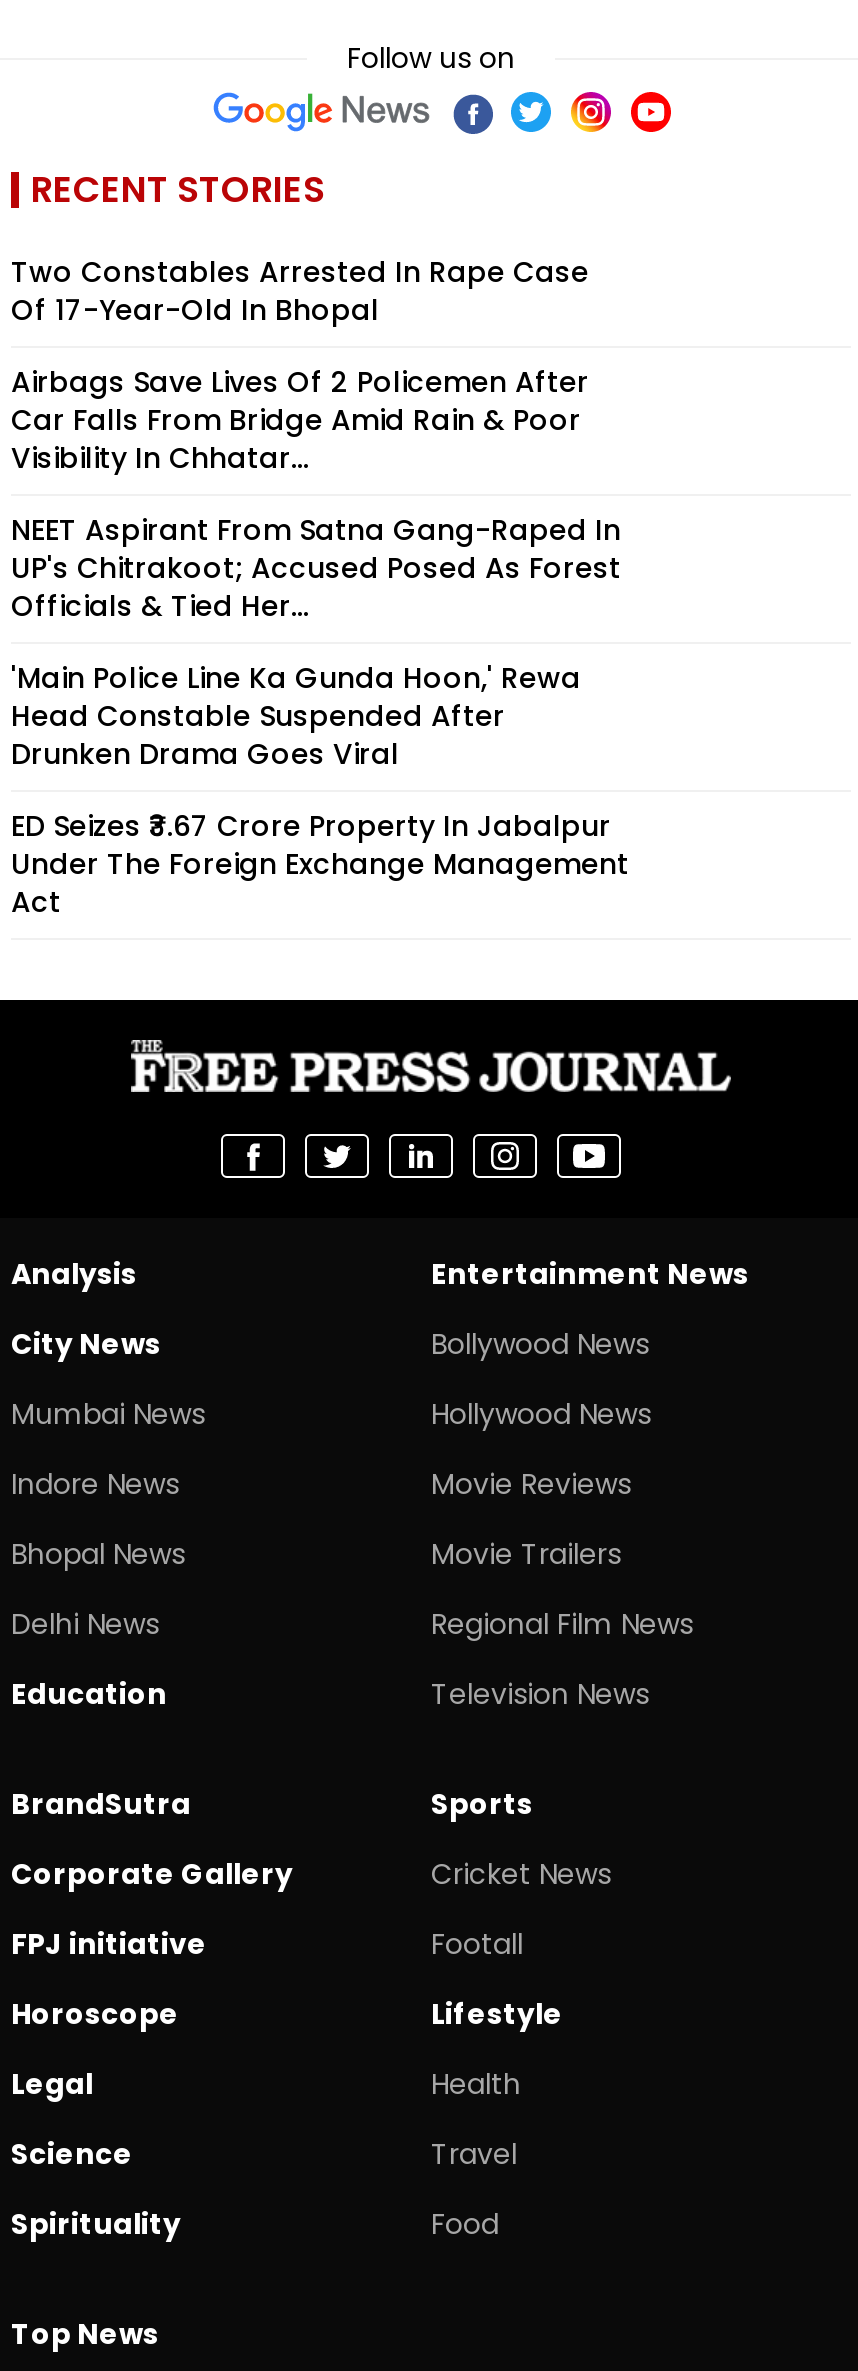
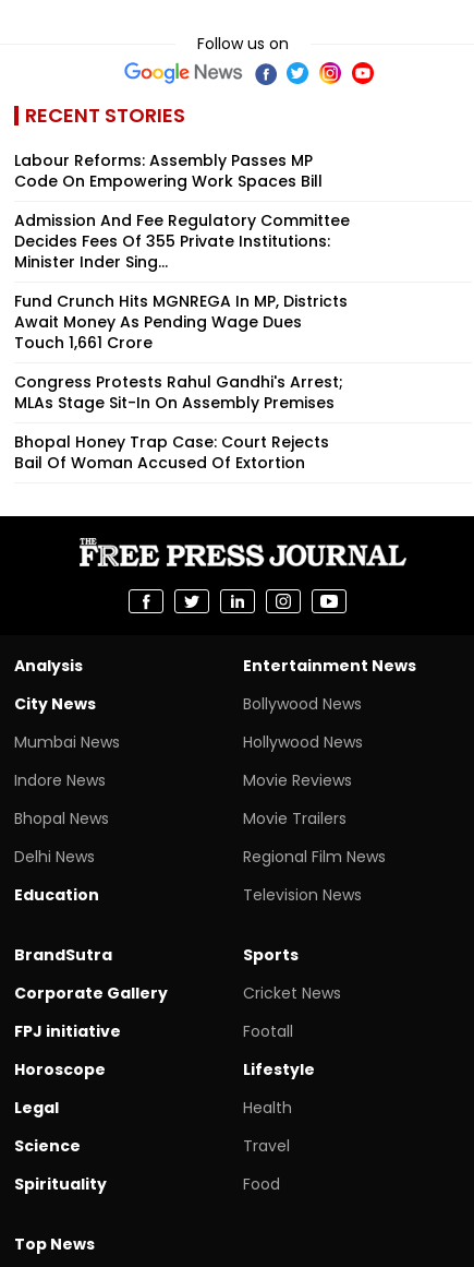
[11,252,589,330] Two Constables Arrested In Rape Case | Of 17-Year-Old In Bhopal -> [14,150,323,192] Labour Reforms: Assembly Passes MP | Code On Empowering Work Spaces Bill
[11,362,589,478] Airbags Save Lives Of 2 Policemen After | Car Falls From Bridge Amid Rain & Poor | Visibility In Chhatar... -> [14,210,350,273] Admission And Fee Regulatory Committee | Decides Fees Of 355 Private Institutions: | Minister Inder Sing...
[11,510,621,626] NEET Aspirant From Satna Gang-Raped In | UP's Chitrakoot; Accused Posed As Forest | Officials & Tied Her... -> [14,290,348,354] Fund Crunch Hits MGNREGA In MP, Districts | Await Money As Pending Wage Dues | Touch ₹1,661 Crore
[11,658,581,774] 'Main Police Line Ka Gunda Hoon,' Rewa | Head Constable Suspended After | Drunken Drama Goes Viral -> [14,371,343,414] Congress Protests Rahul Gandhi's Arrest; | MLAs Stage Sit-In On Assembly Premises
[11,806,629,922] ED Seizes ₹3.67 Crore Property In Jabalpur | Under The Foreign Exchange Management | Act -> [14,431,329,474] Bhopal Honey Trap Case: Court Rejects | Bail Of Woman Accused Of Extortion

